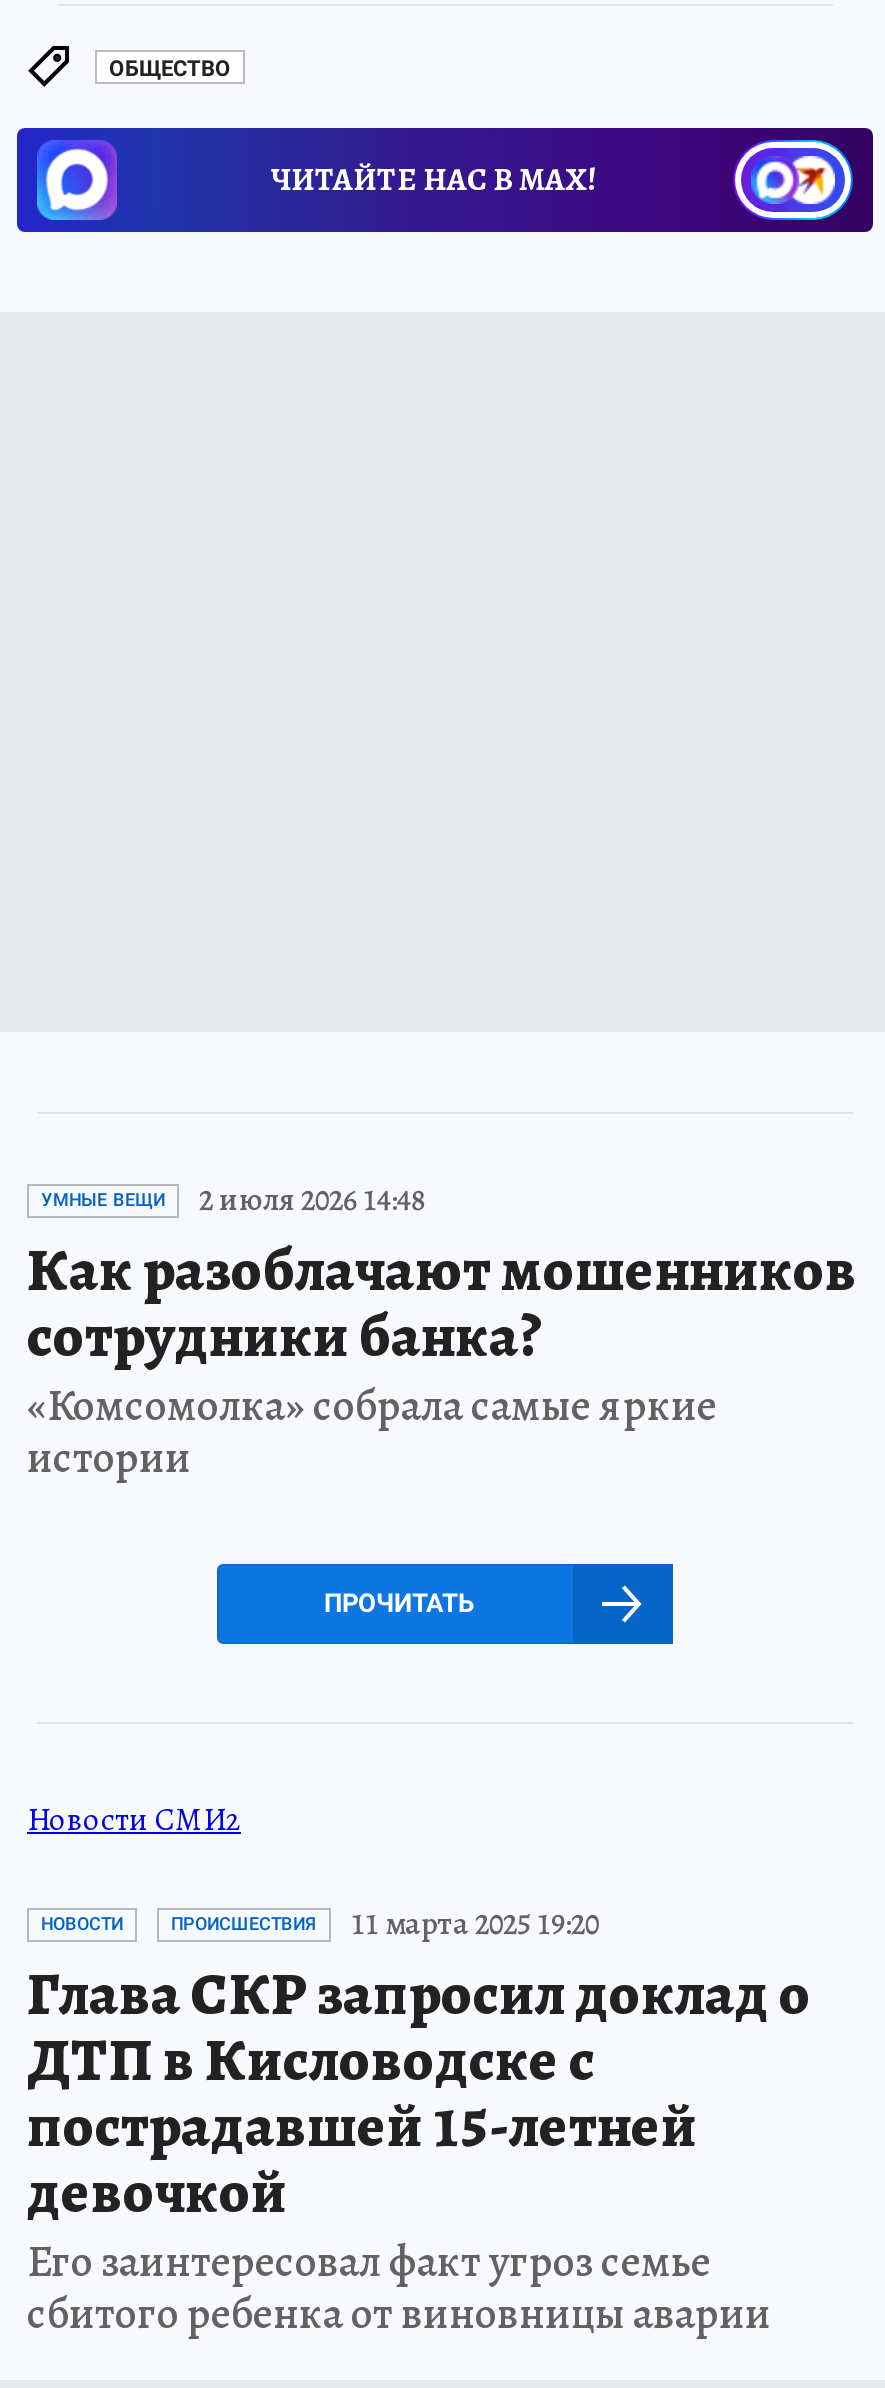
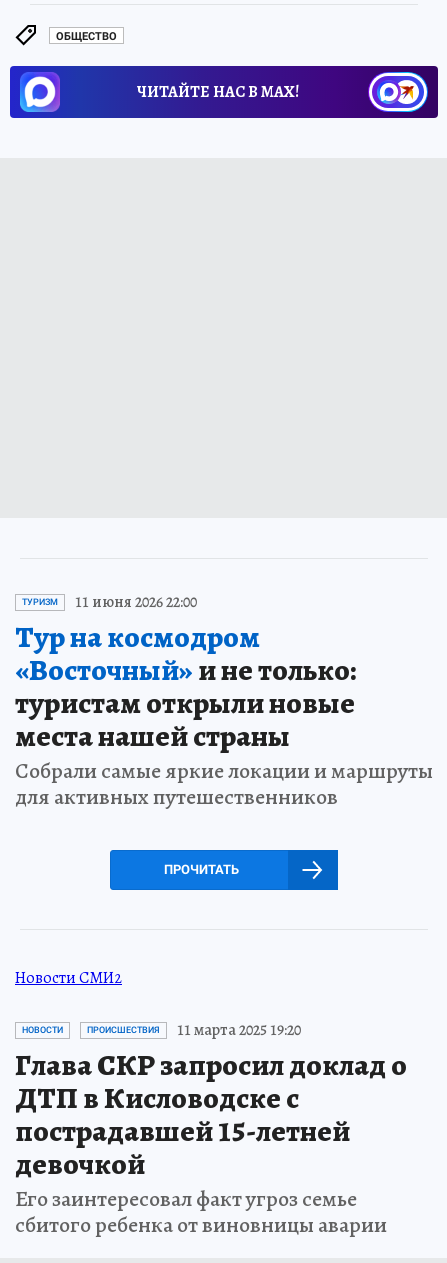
[27,1178,857,1488] УМНЫЕ ВЕЩИ | 2 июля 2026 14:48 | Как разоблачают мошенников | сотрудники банка? | «Комсомолка» собрала самые яркие | истории -> [15,591,433,812] ТУРИЗМ | 11 июня 2026 22:00 | Тур на космодром | «Восточный»и не только: | туристам открыли новые | места нашей страны | Собрали самые яркие локации и маршруты | для активных путешественников

